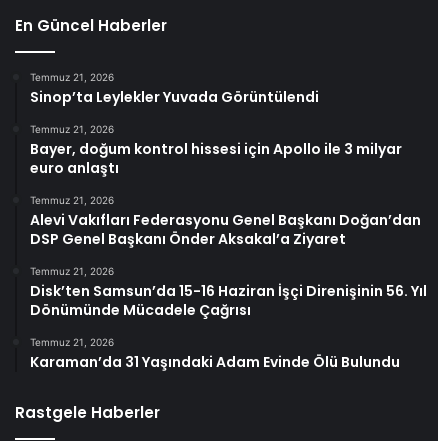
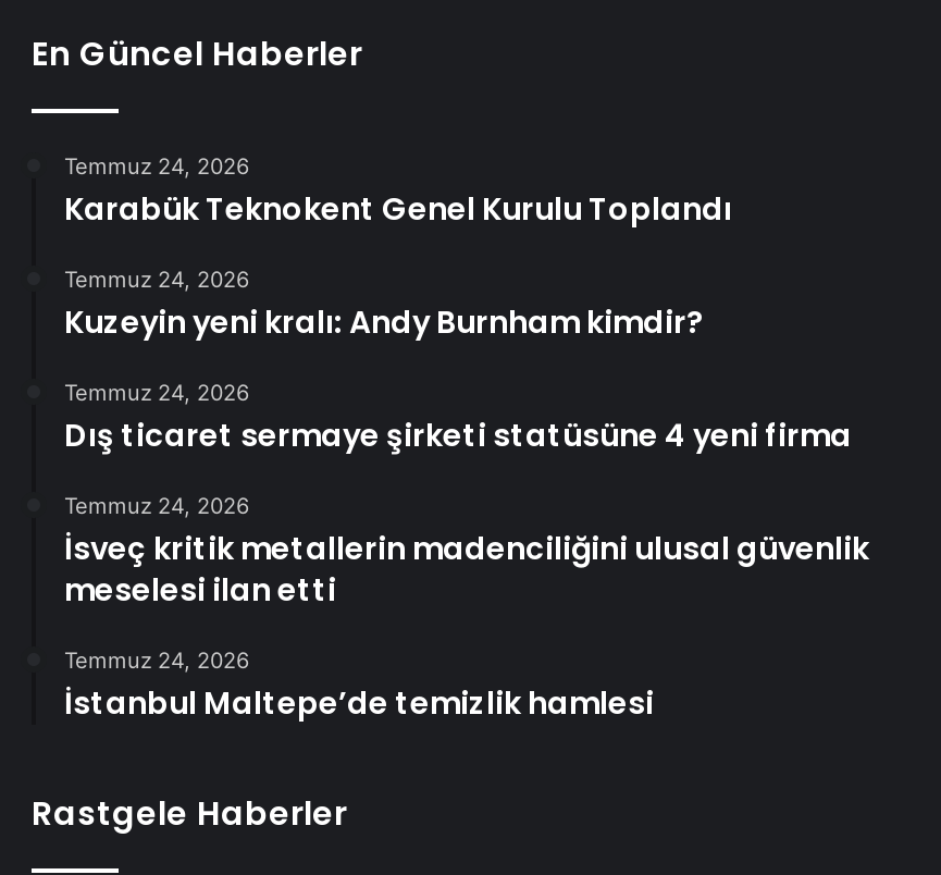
[30,71,319,107] Temmuz 21, 2026 | Sinop’ta Leylekler Yuvada Görüntülendi -> [64,153,732,231] Temmuz 24, 2026 | Karabük Teknokent Genel Kurulu Toplandı
[30,123,402,178] Temmuz 21, 2026 | Bayer, doğum kontrol hissesi için Apollo ile 3 milyar | euro anlaştı -> [64,266,704,344] Temmuz 24, 2026 | Kuzeyin yeni kralı: Andy Burnham kimdir?
[30,194,421,249] Temmuz 21, 2026 | Alevi Vakıfları Federasyonu Genel Başkanı Doğan’dan | DSP Genel Başkanı Önder Aksakal’a Ziyaret -> [64,379,852,457] Temmuz 24, 2026 | Dış ticaret sermaye şirketi statüsüne 4 yeni firma
[30,265,427,320] Temmuz 21, 2026 | Disk’ten Samsun’da 15-16 Haziran İşçi Direnişinin 56. Yıl | Dönümünde Mücadele Çağrısı -> [64,492,869,612] Temmuz 24, 2026 | İsveç kritik metallerin madenciliğini ulusal güvenlik | meselesi ilan etti
[30,336,400,372] Temmuz 21, 2026 | Karaman’da 31 Yaşındaki Adam Evinde Ölü Bulundu -> [64,647,654,725] Temmuz 24, 2026 | İstanbul Maltepe’de temizlik hamlesi

